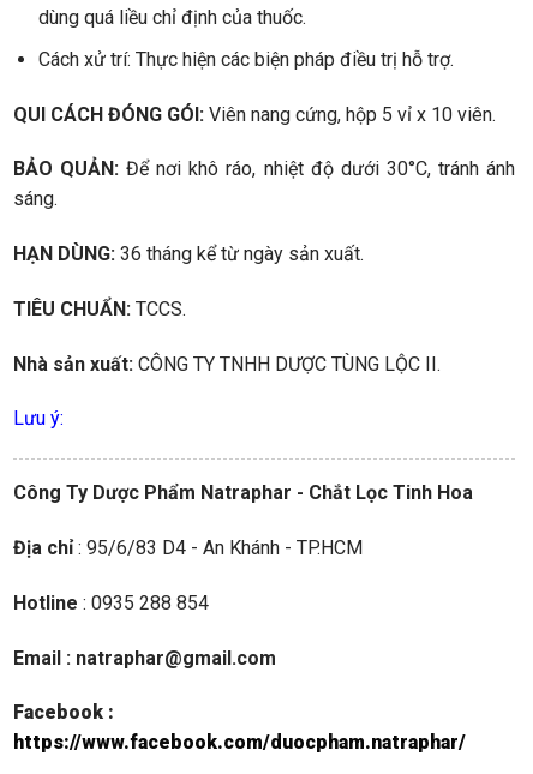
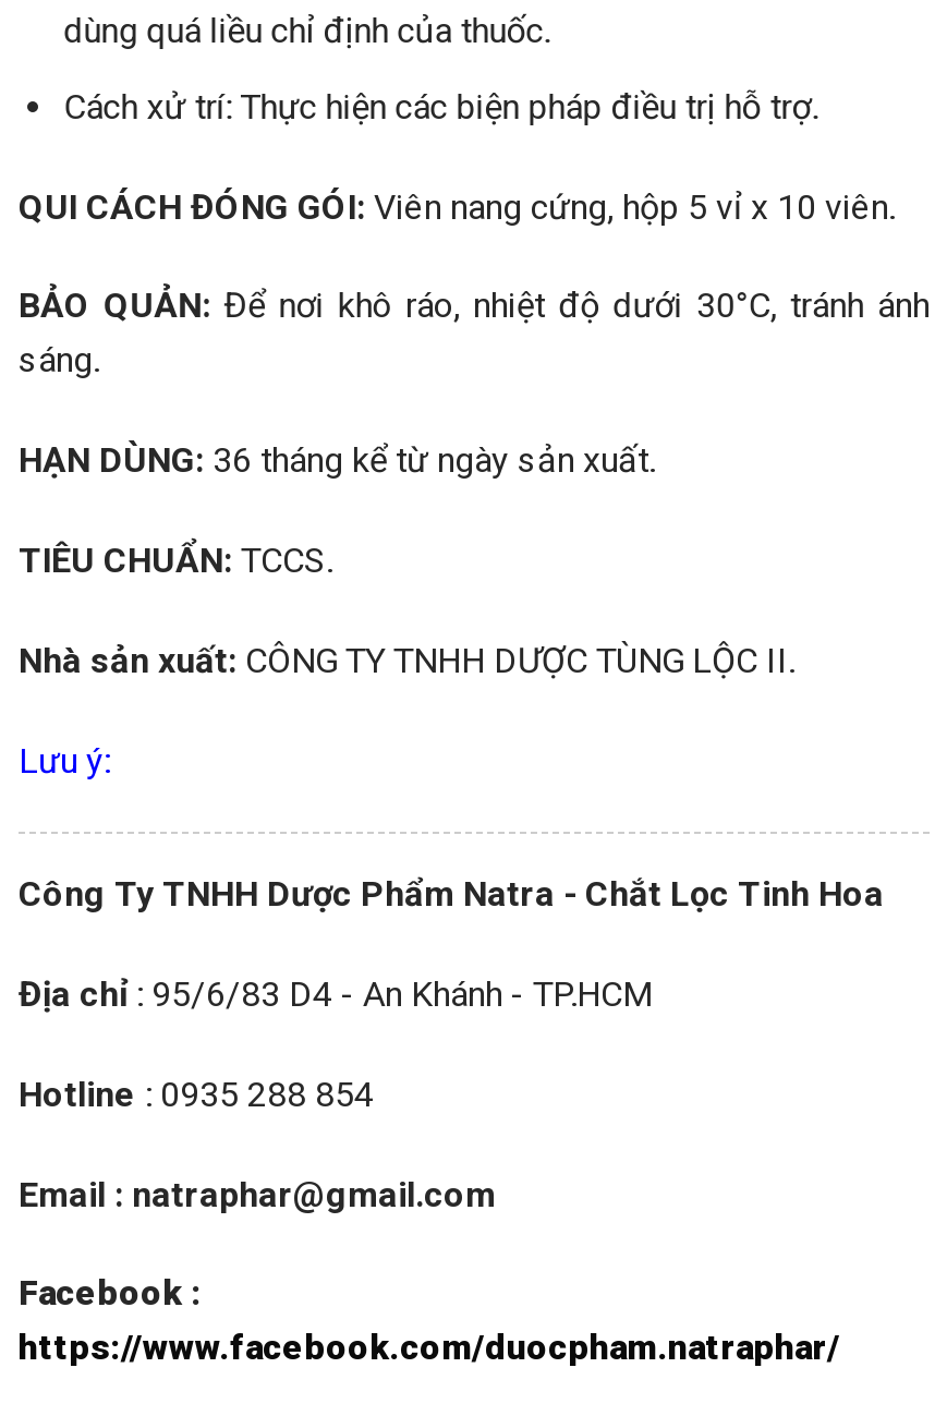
[13,482,473,504] Công Ty Dược Phẩm Natraphar - Chắt Lọc Tinh Hoa -> [19,874,884,915] Công Ty TNHH Dược Phẩm Natra - Chắt Lọc Tinh Hoa

